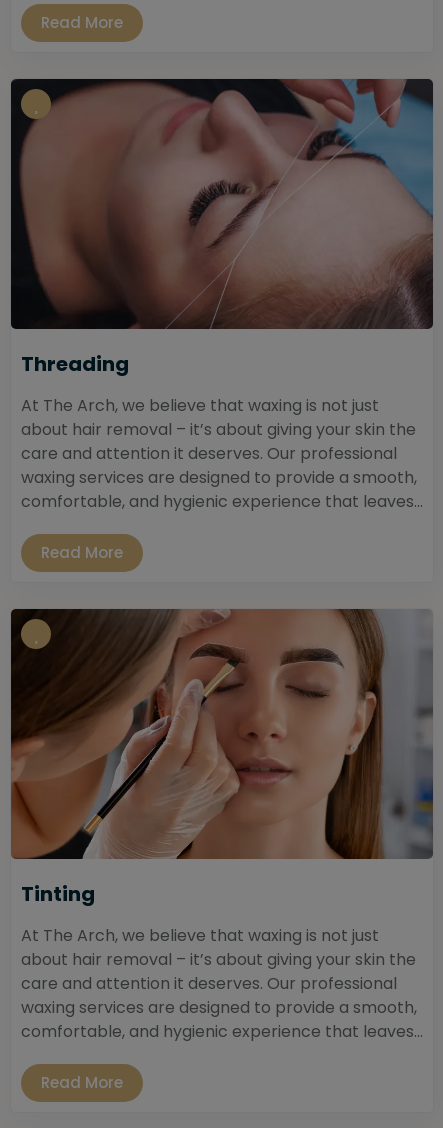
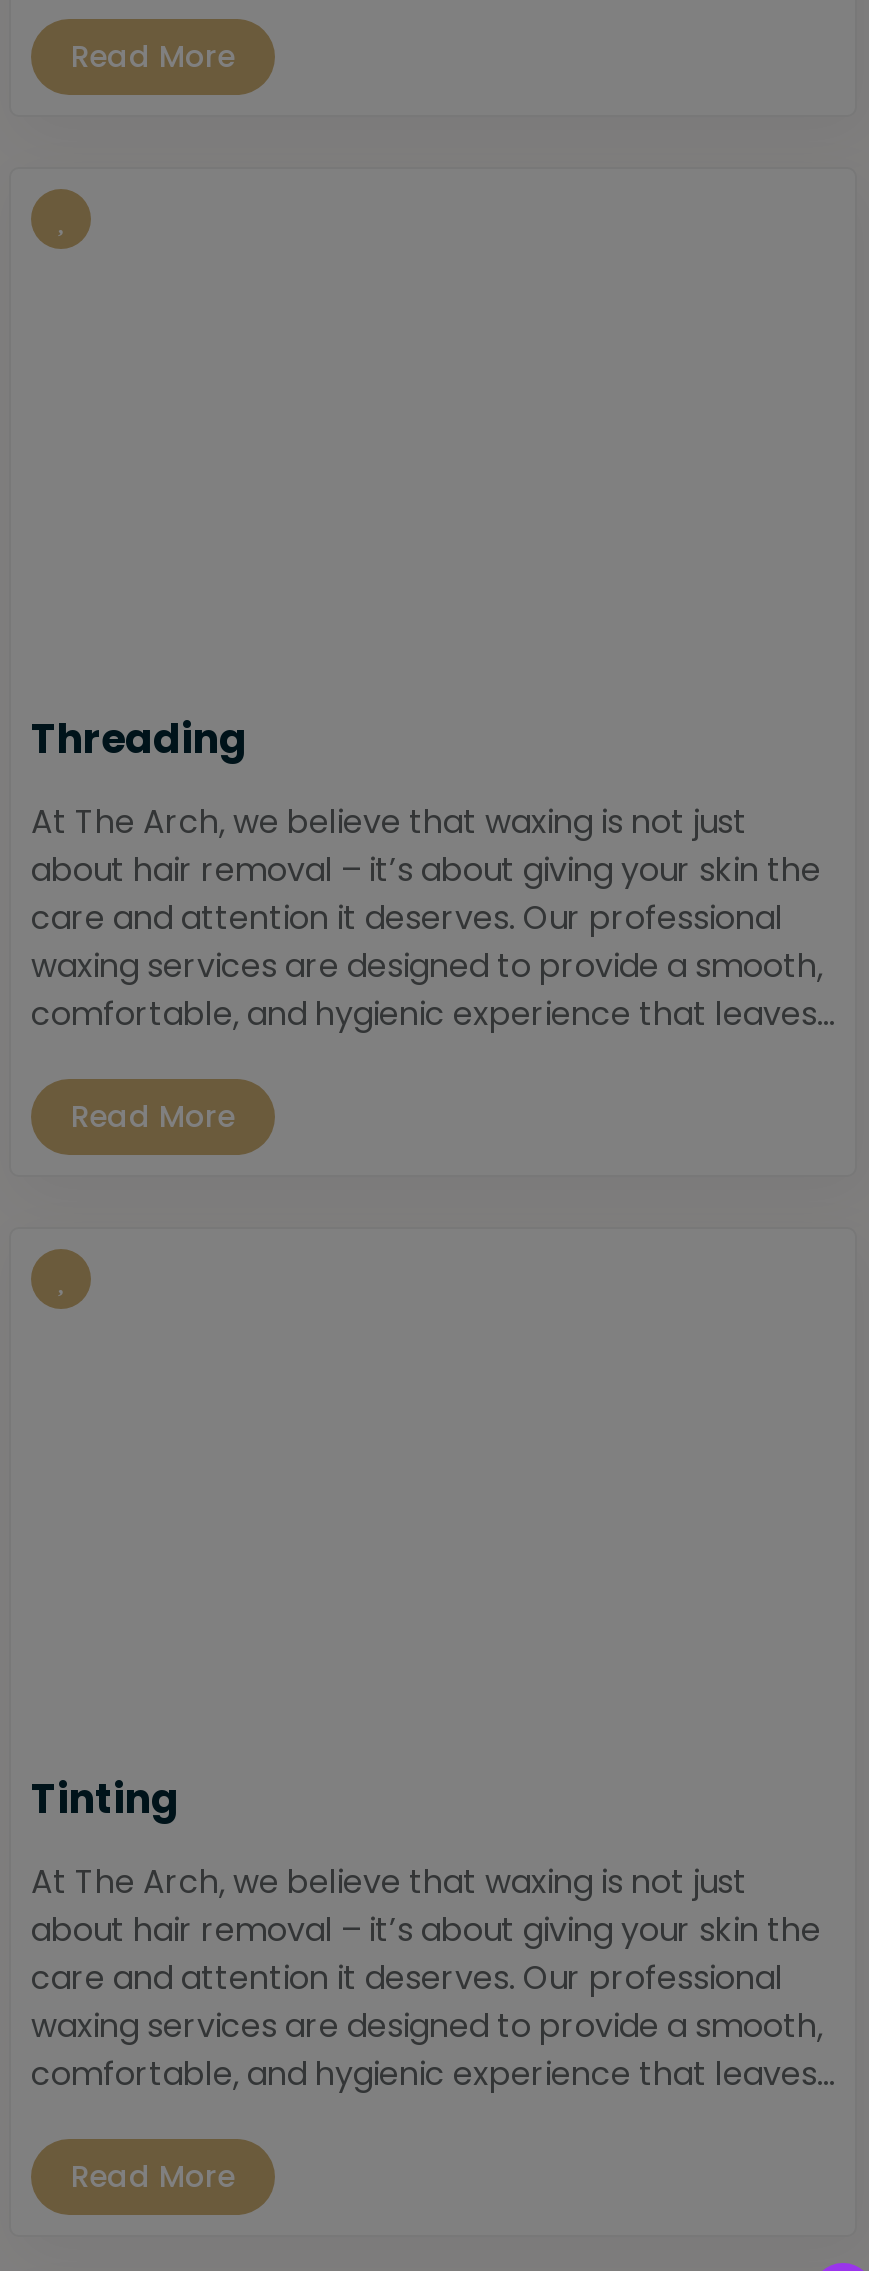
[10,78,434,330] [image] -> none
[10,608,434,860] [image] -> none

